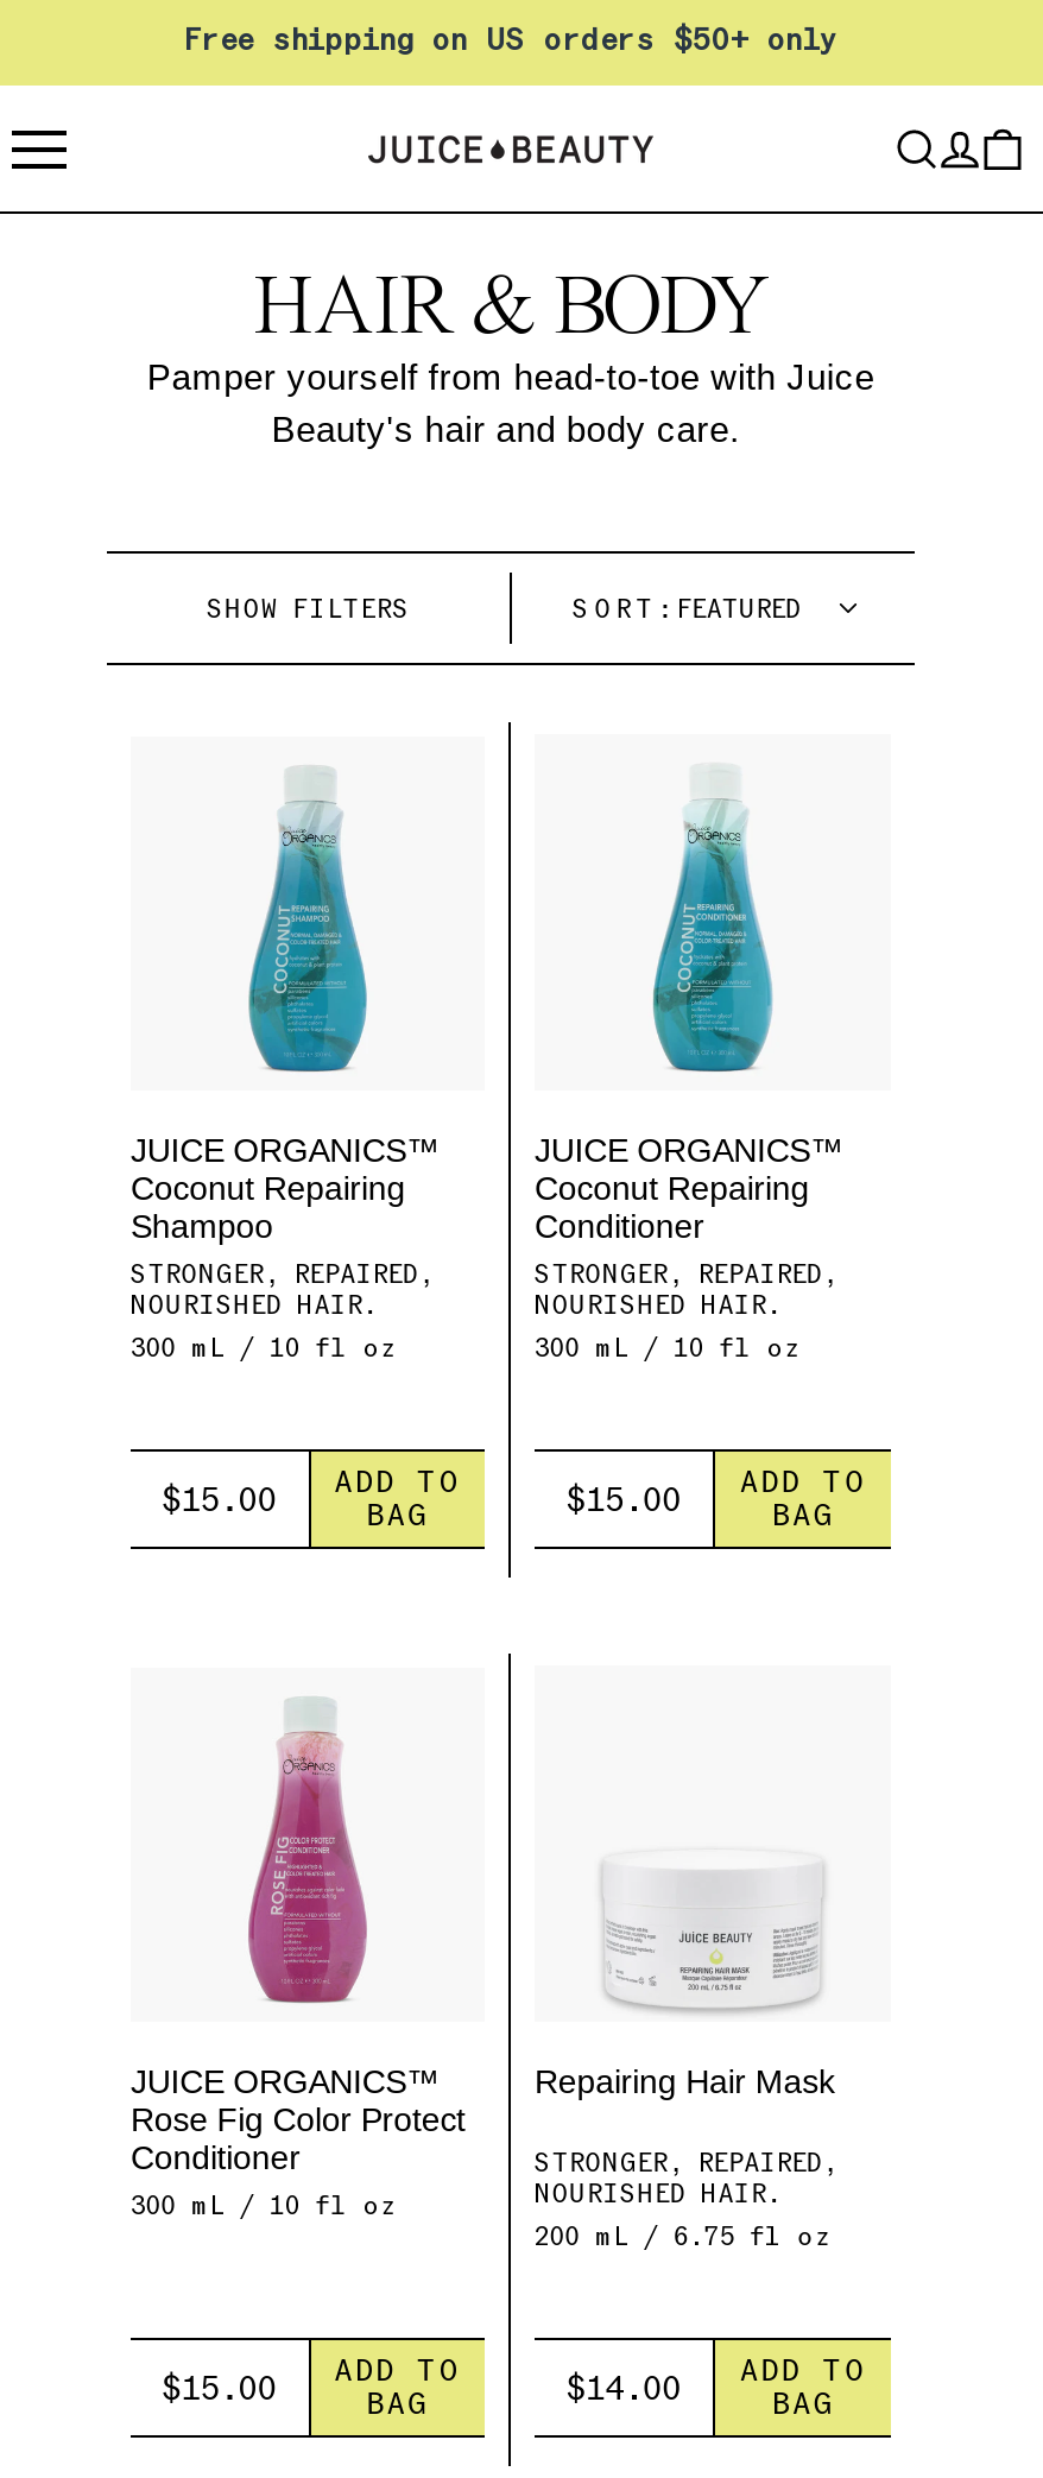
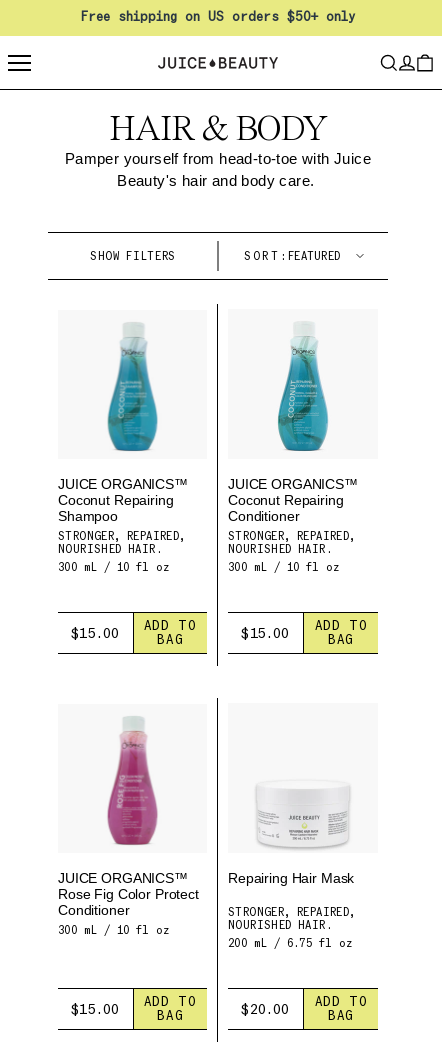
[566,2365,681,2410] $14.00 -> [241,999,290,1018] $20.00

